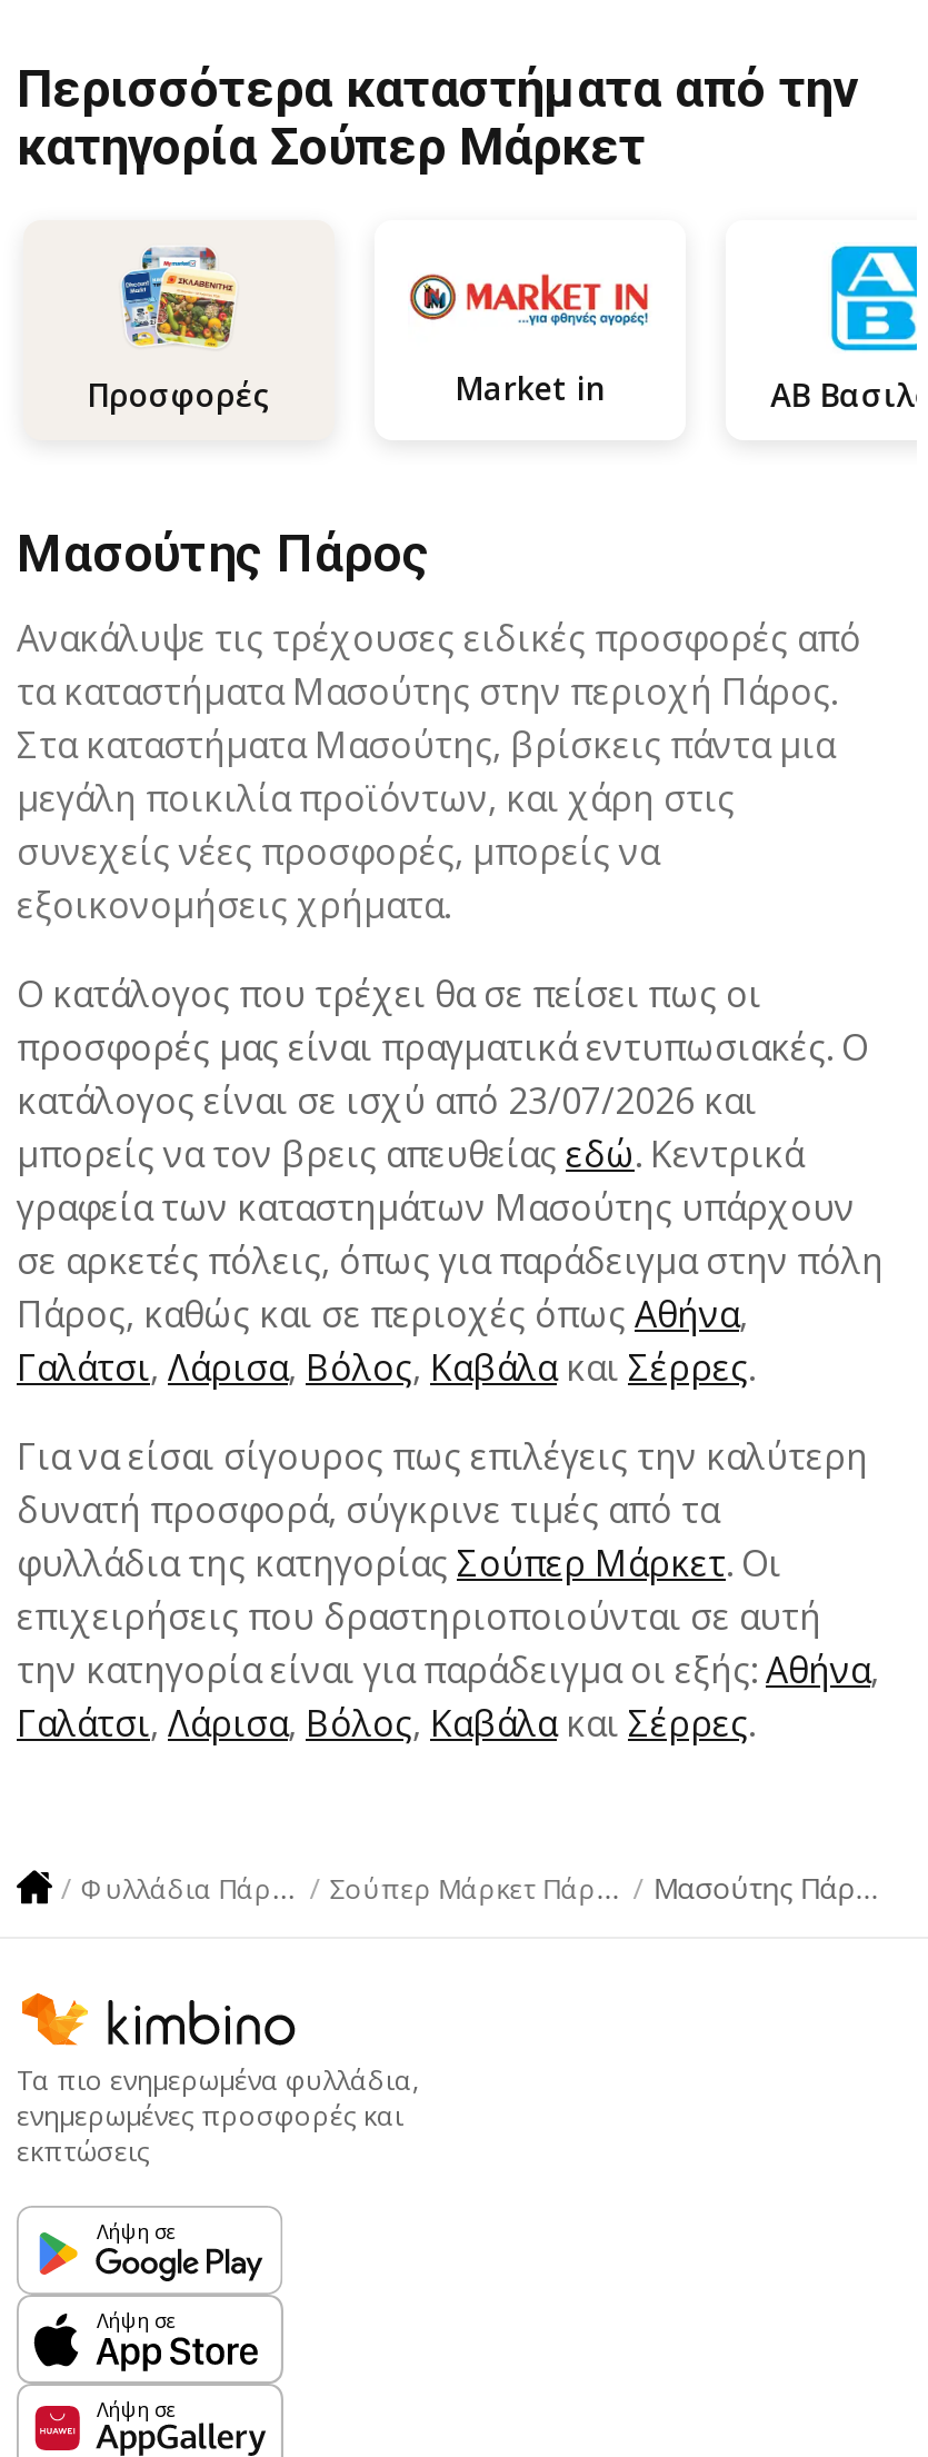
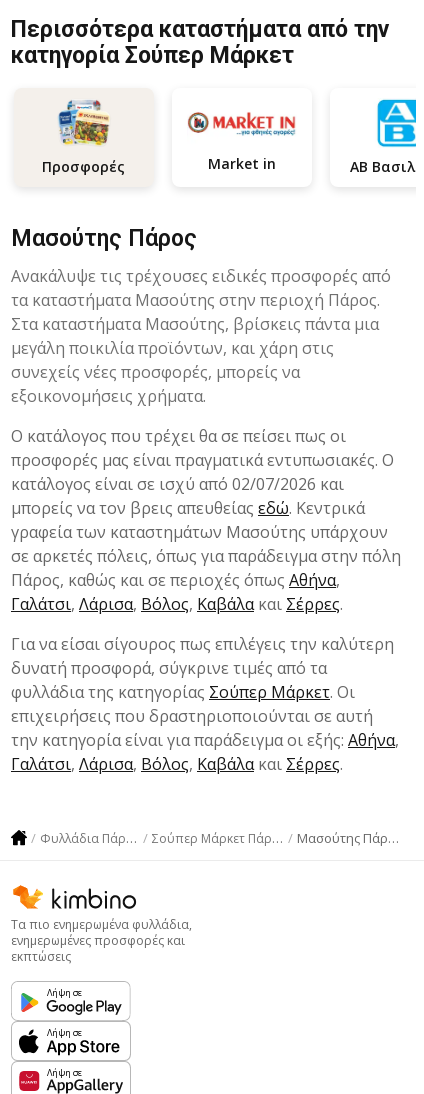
[17,1076,757,1125] κατάλογος είναι σε ισχύ από 23/07/2026 και -> [11,473,344,495] κατάλογος είναι σε ισχύ από 02/07/2026 και

